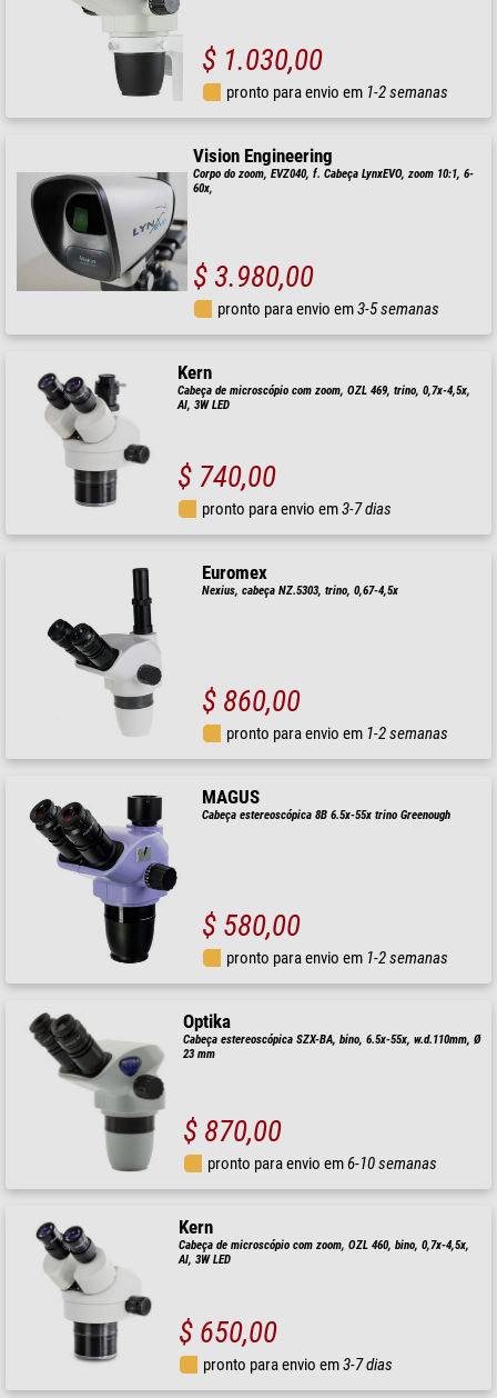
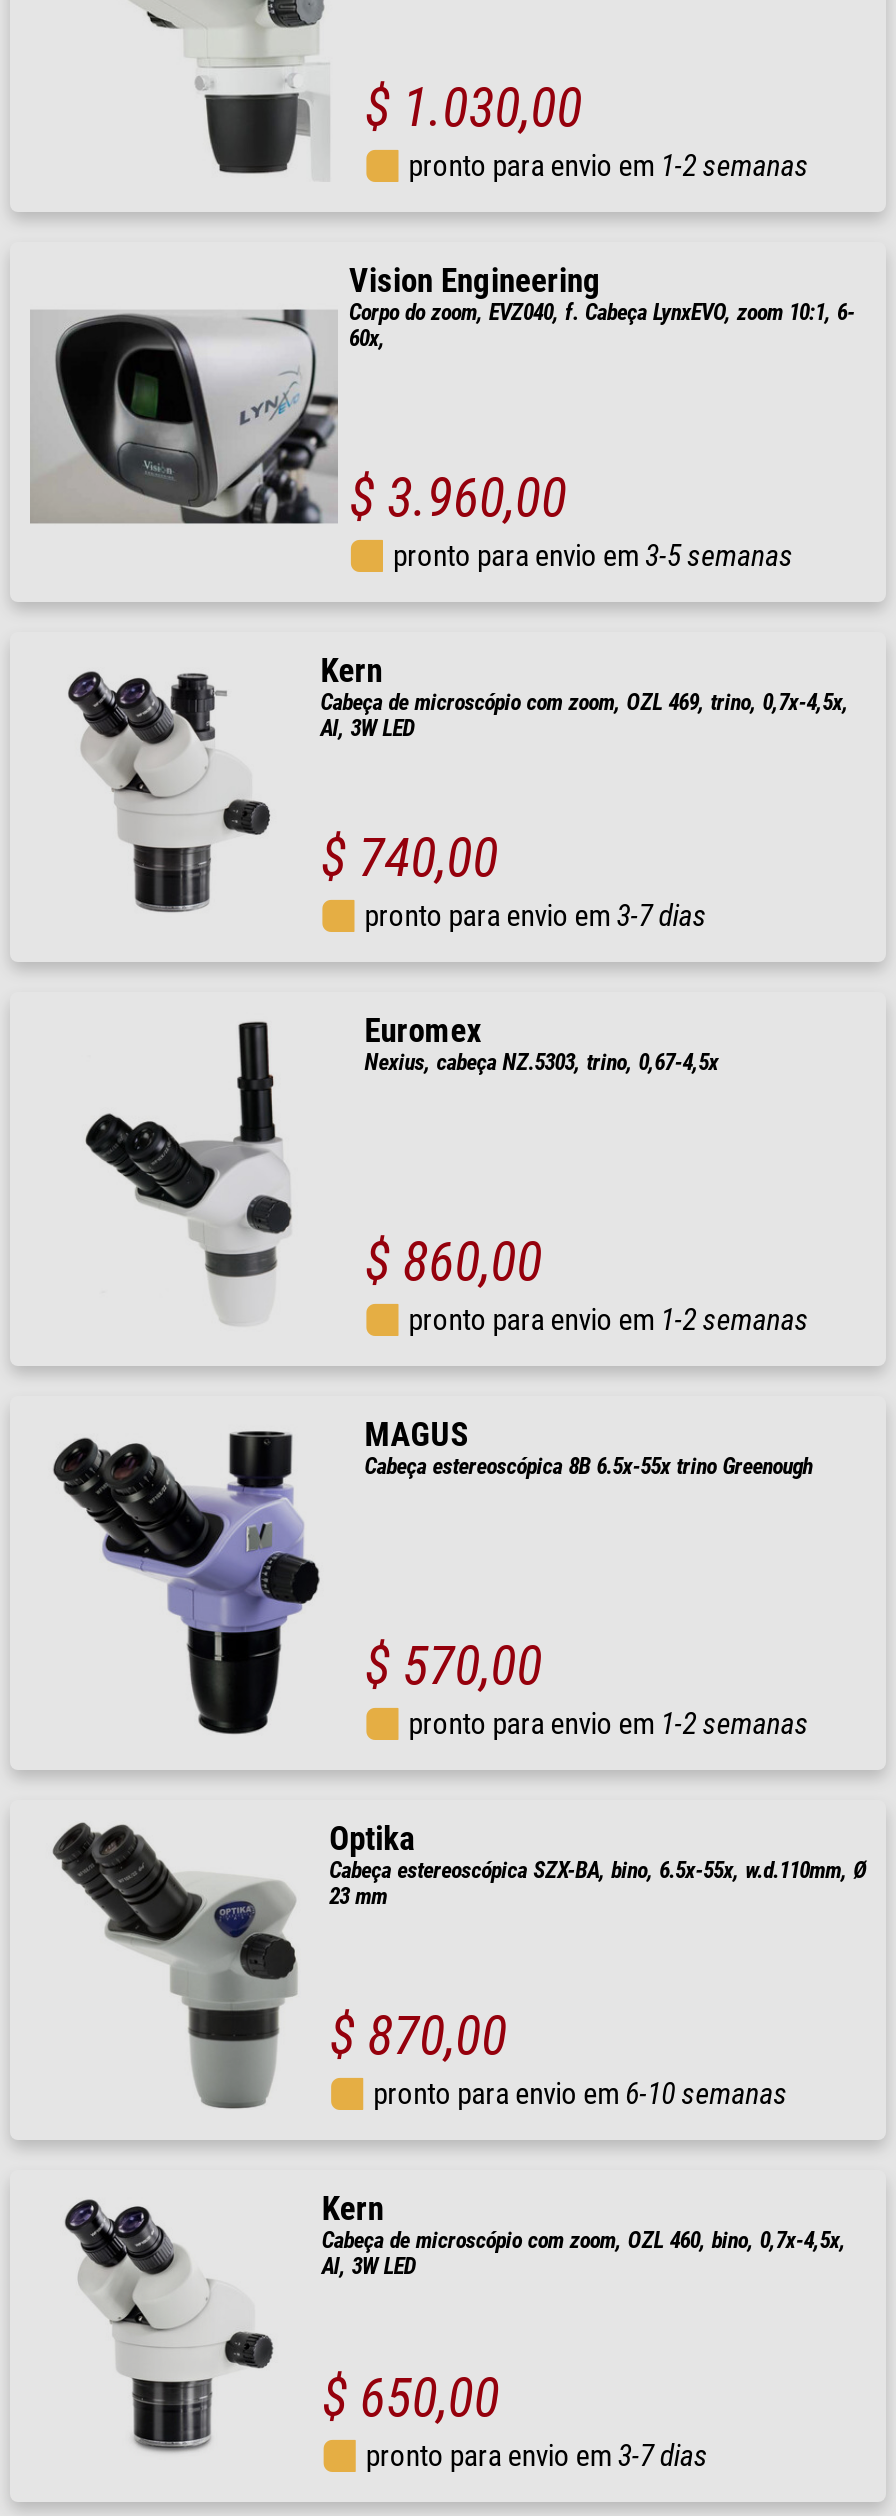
[194,259,315,294] $ 3.980,00 -> [349,466,567,530] $ 3.960,00
[202,908,301,944] $ 580,00 -> [364,1635,542,1699] $ 570,00

